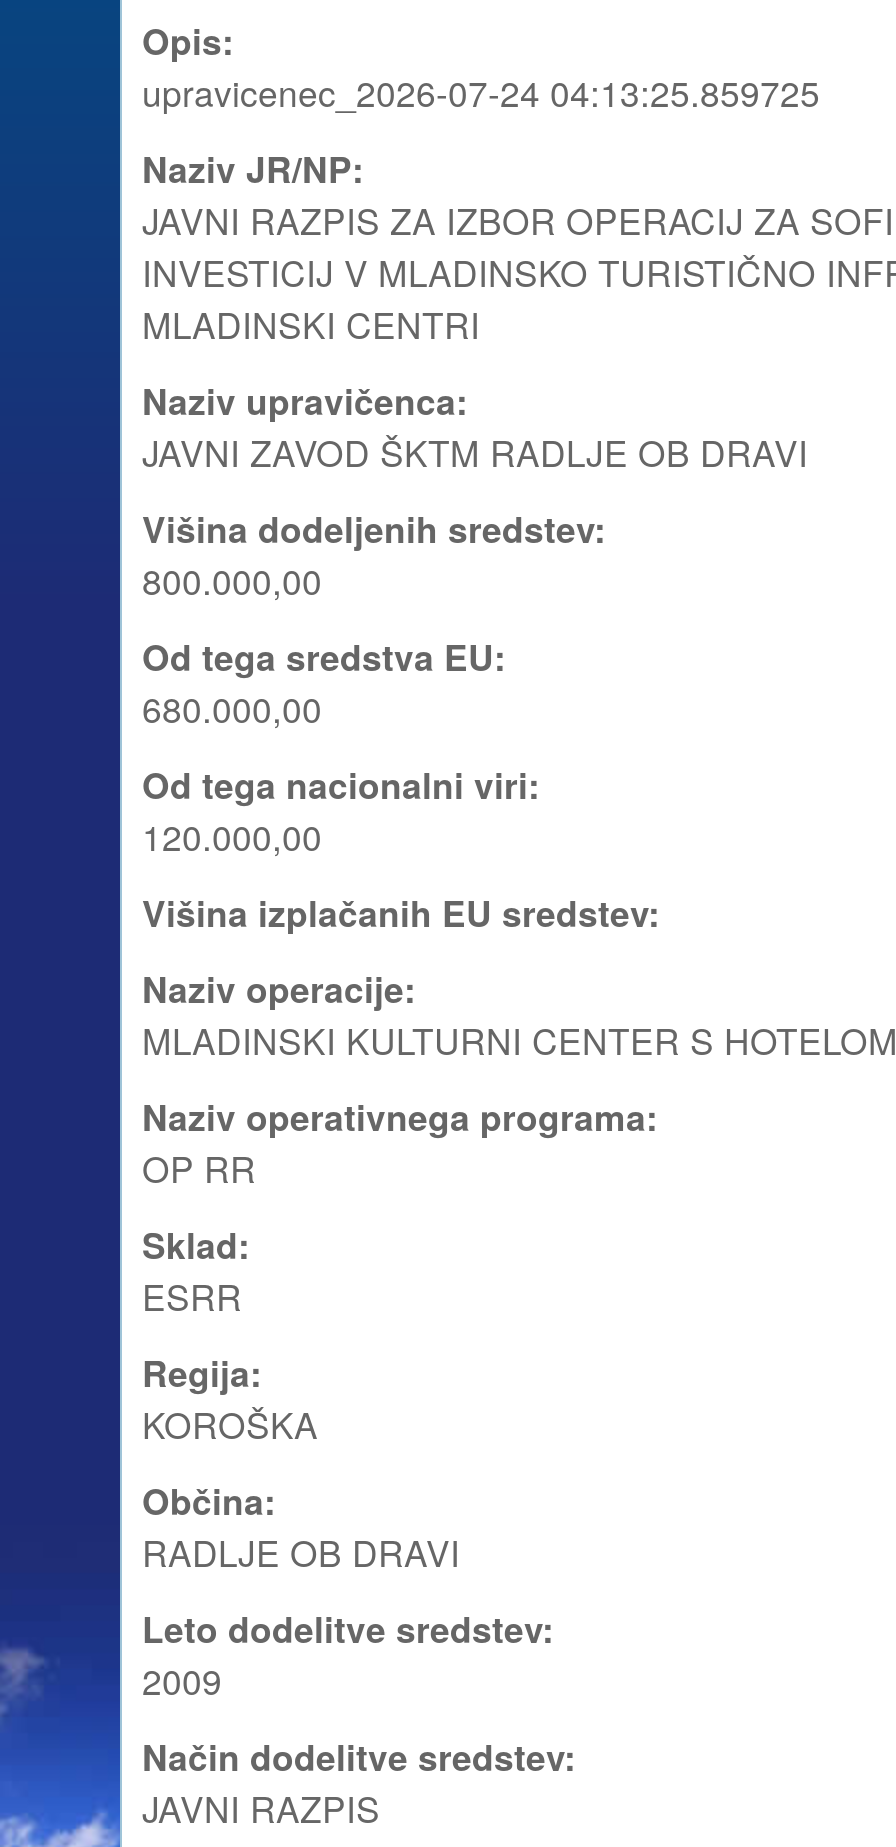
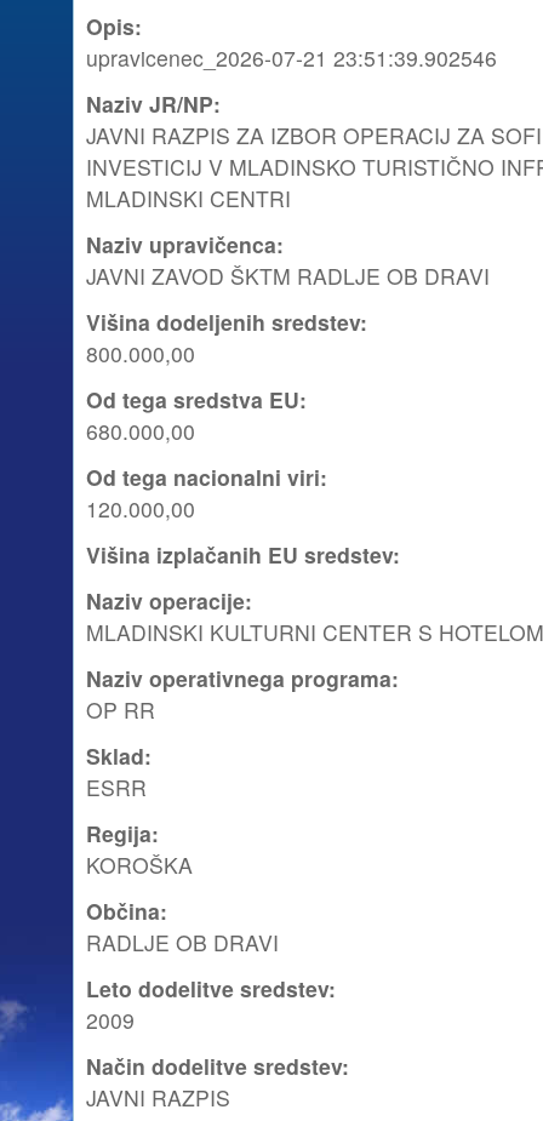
[142,67,820,117] upravicenec_2026-07-24 04:13:25.859725 -> [86,42,497,73] upravicenec_2026-07-21 23:51:39.902546

